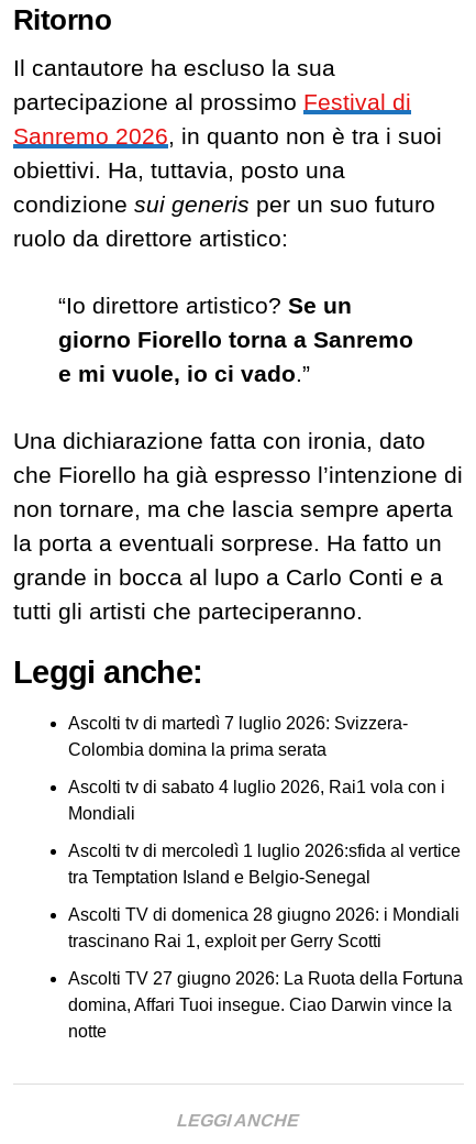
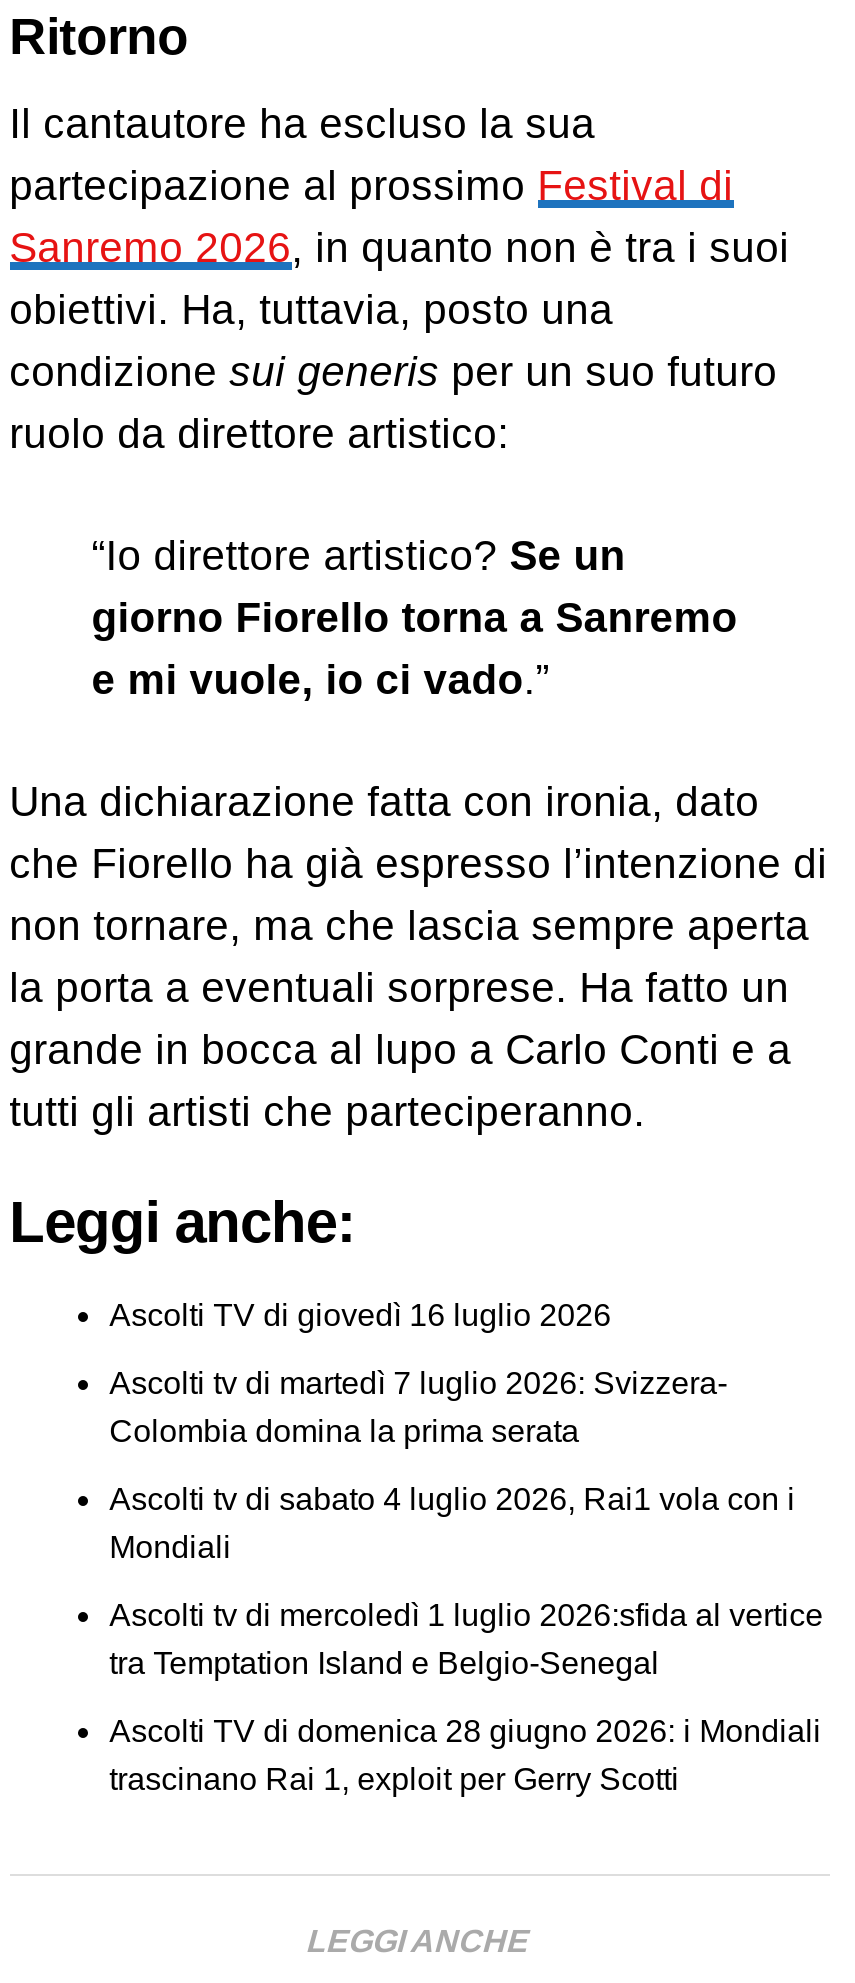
none -> [109,1298,611,1332] Ascolti TV di giovedì 16 luglio 2026
moved [68,714,460,951] -> [109,1366,823,1796]: Ascolti tv di martedì 7 luglio 2026: Svizzera- | Colombia domina la prima serata | Ascolti tv di sabato 4 luglio 2026, Rai1 vola con i | Mondiali | Ascolti tv di mercoledì 1 luglio 2026:sfida al vertice | tra Temptation Island e Belgio-Senegal | Ascolti TV di domenica 28 giugno 2026: i Mondiali | trascinano Rai 1, exploit per Gerry Scotti
[68,969,462,1041] Ascolti TV 27 giugno 2026: La Ruota della Fortuna | domina, Affari Tuoi insegue. Ciao Darwin vince la | notte -> none

